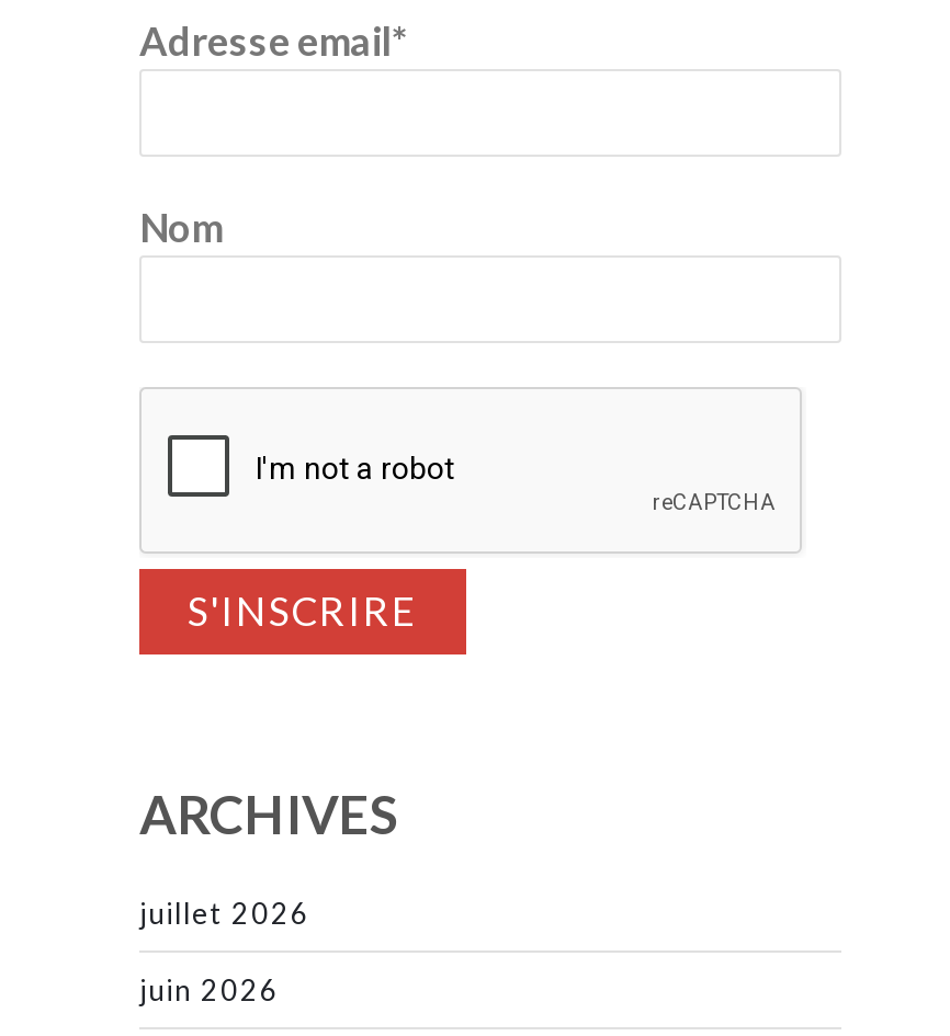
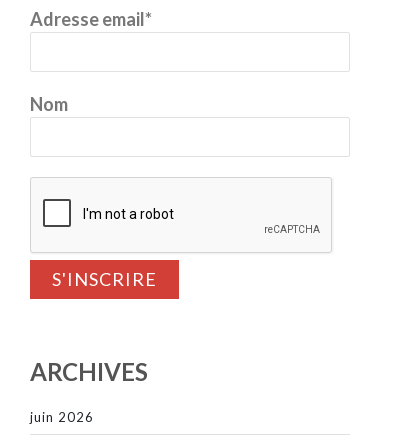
[139,895,310,930] juillet 2026 -> none

